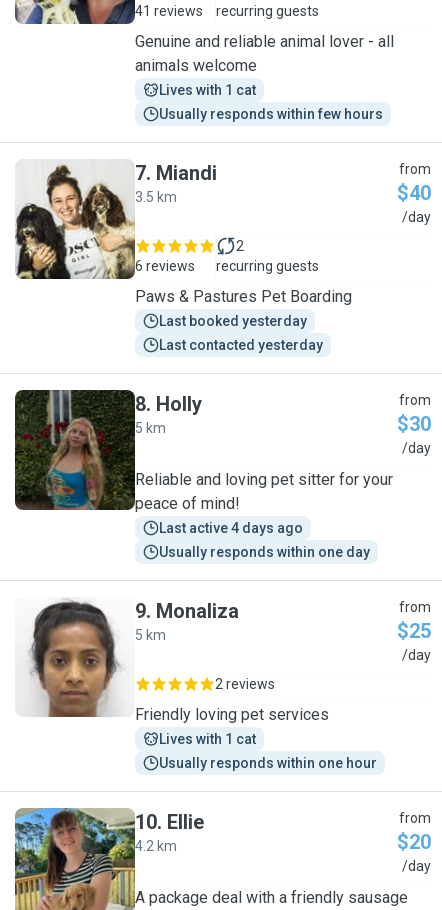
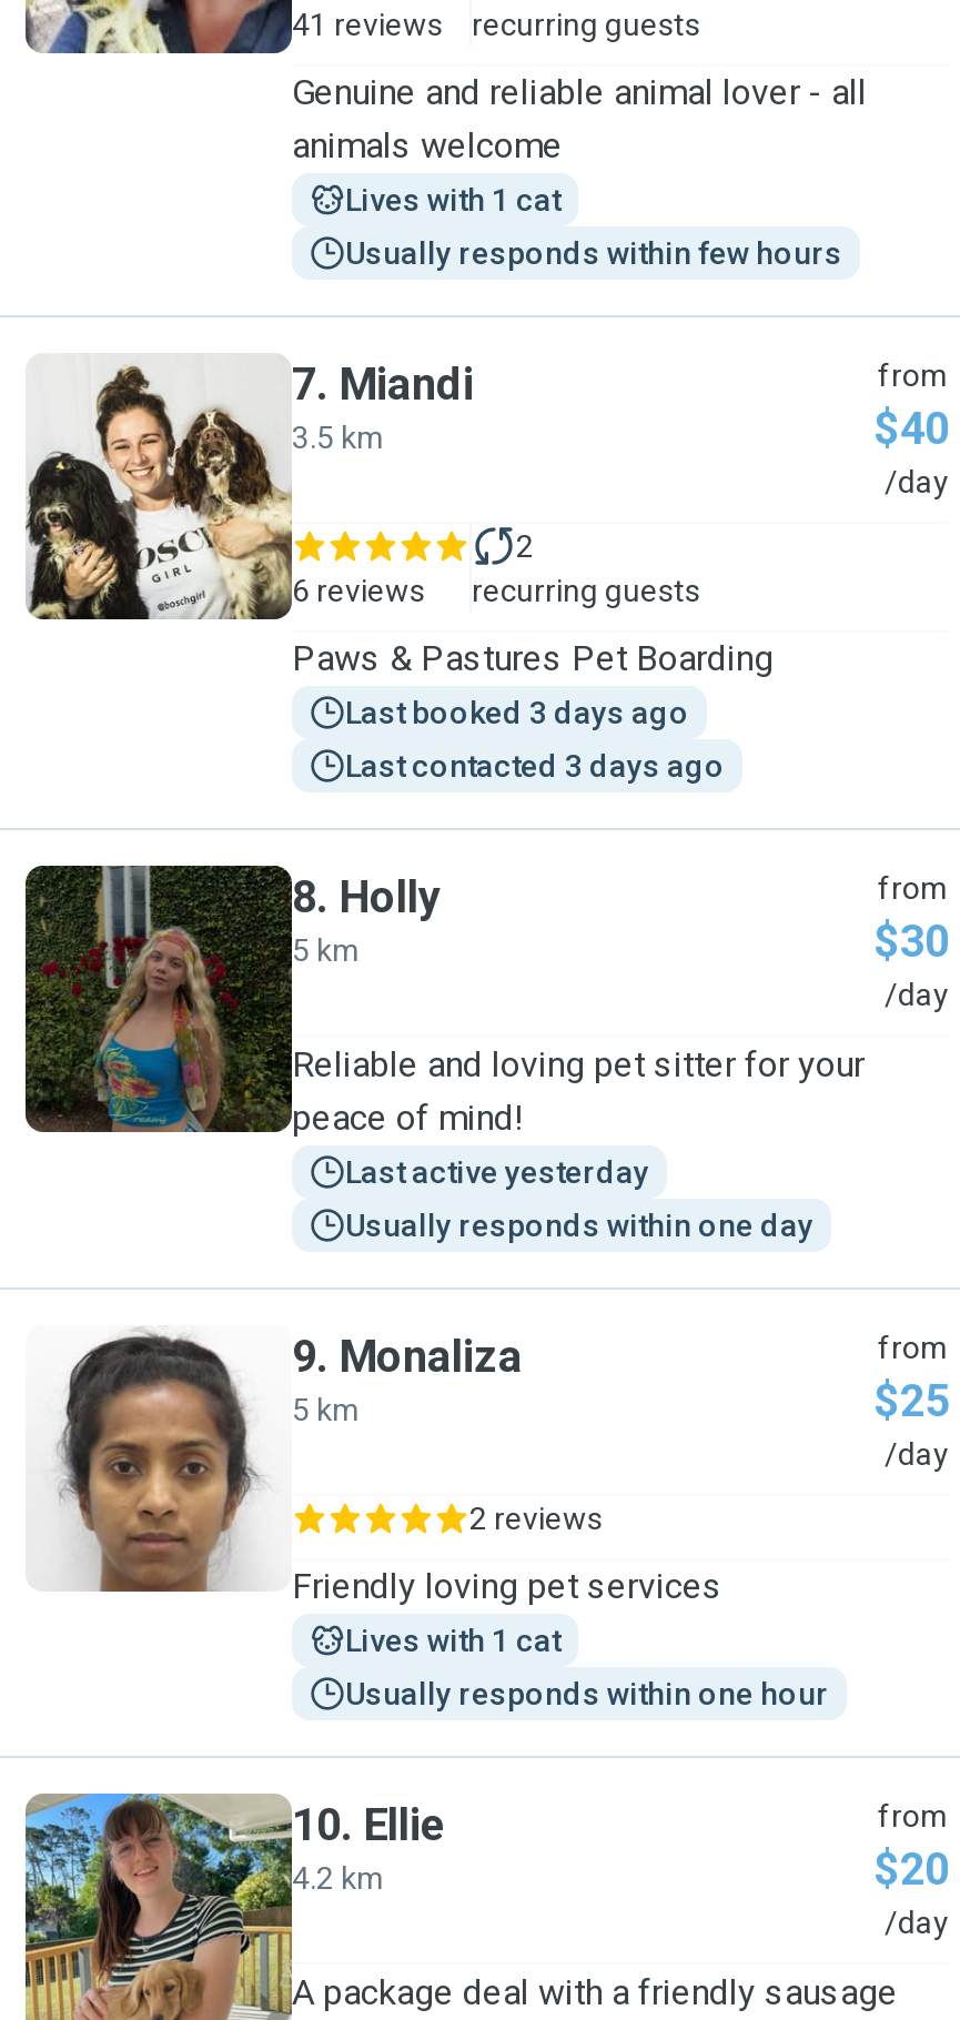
[159,313,307,329] Last booked yesterday -> [345,695,689,730] Last booked 3 days ago
[159,337,323,353] Last contacted yesterday -> [345,748,725,784] Last contacted 3 days ago
[159,520,303,536] Last active 4 days ago -> [345,1154,649,1190] Last active yesterday

